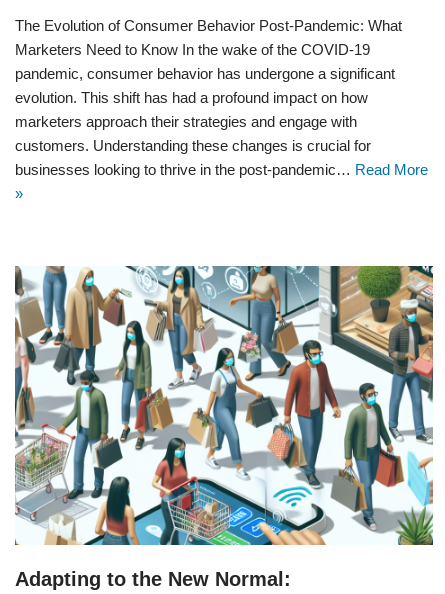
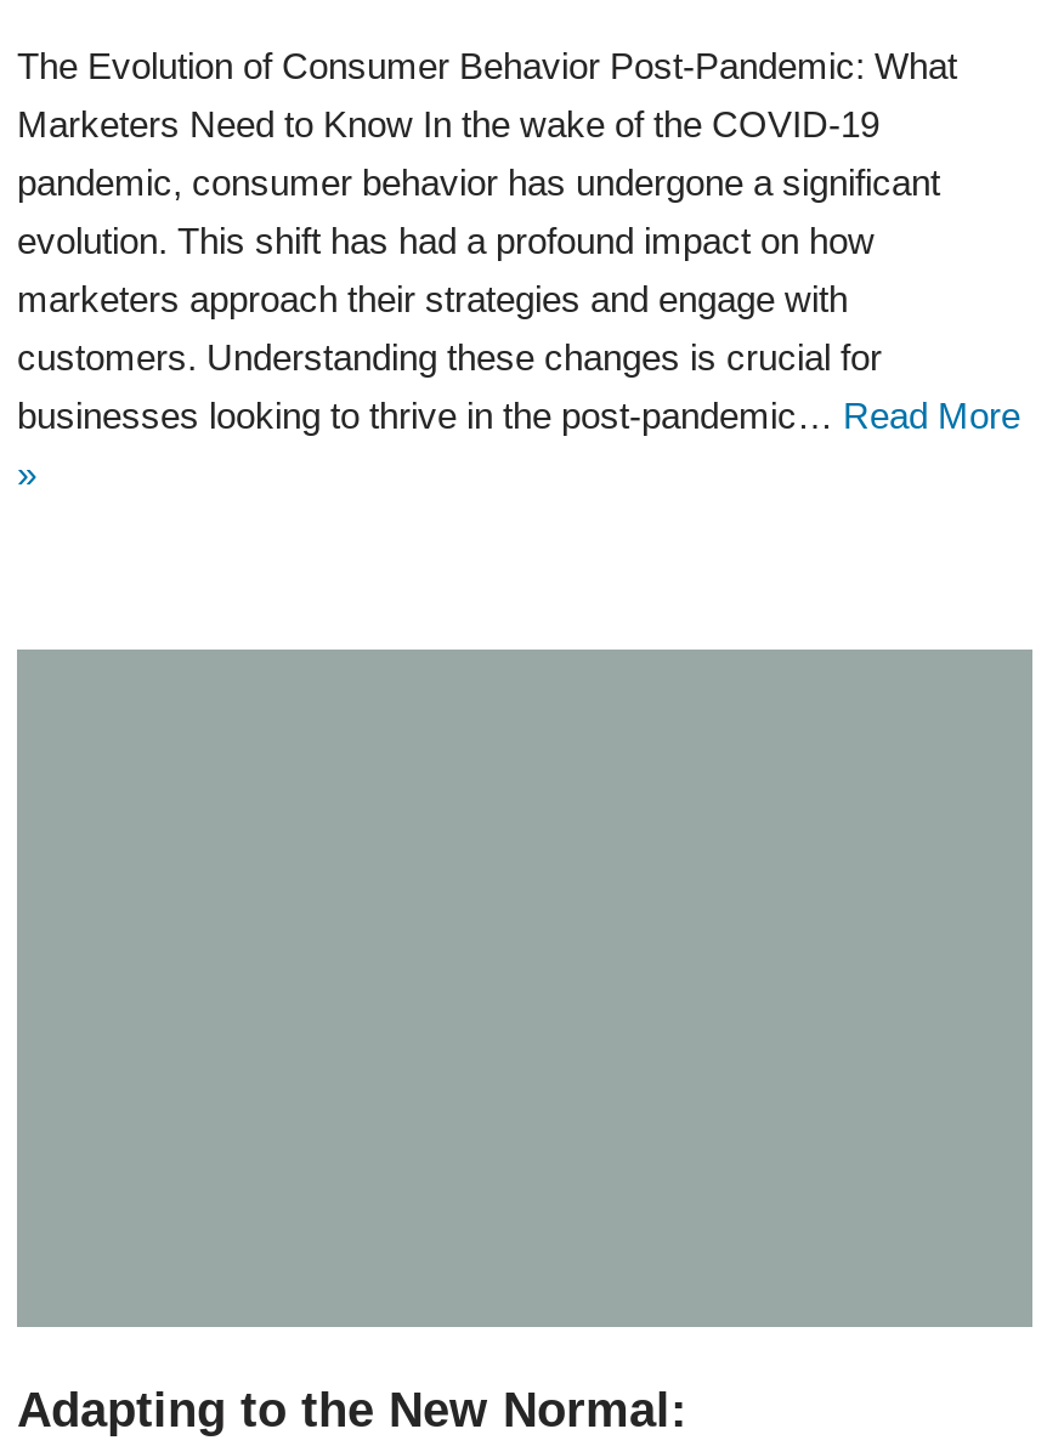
[14,265,434,546] [image] -> none

